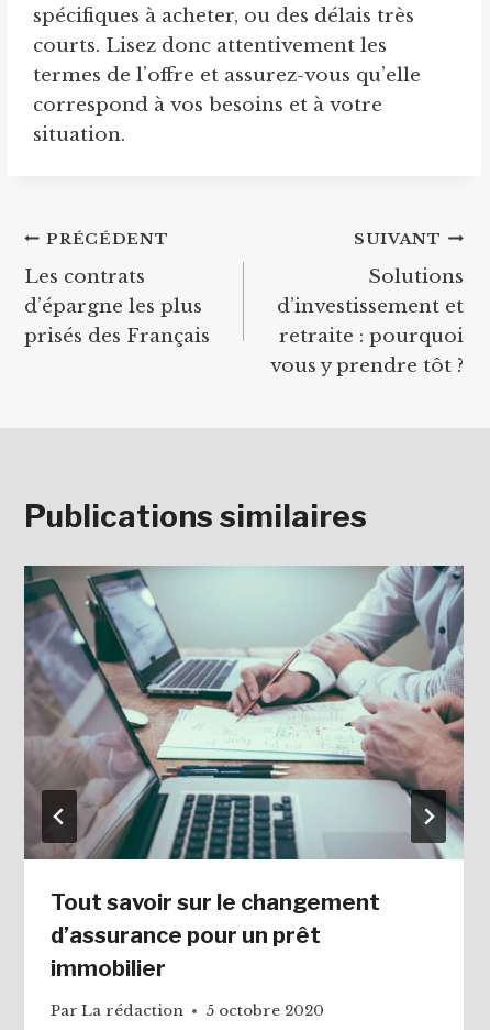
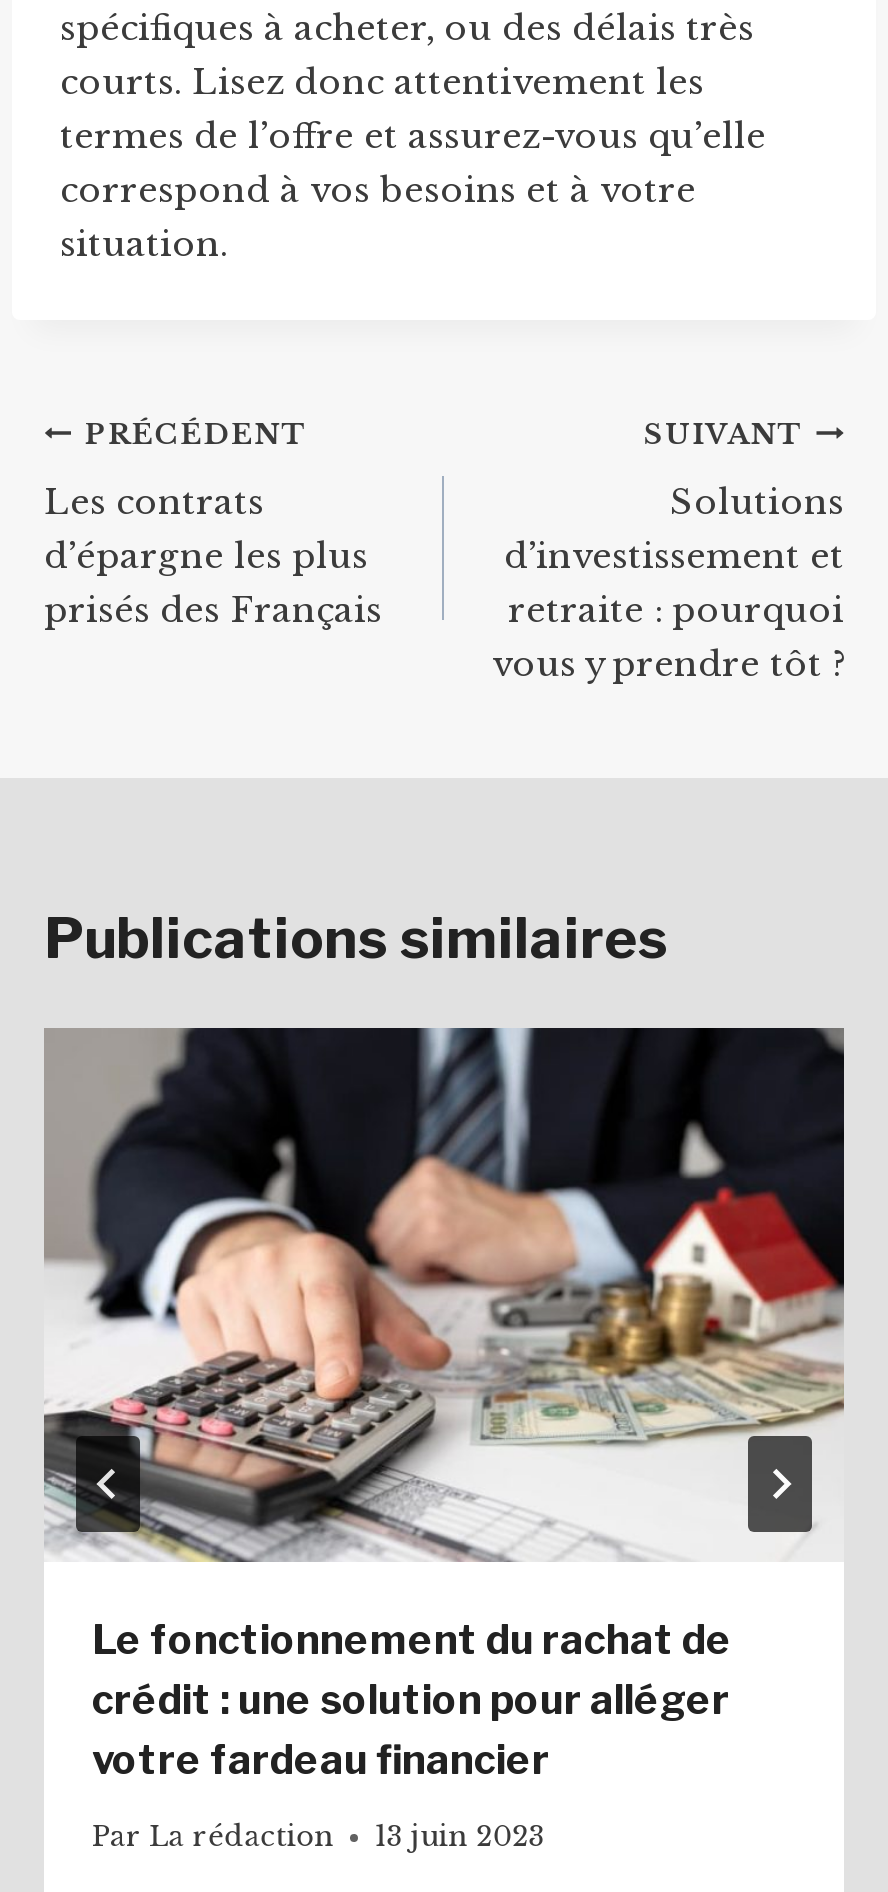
[23,566,465,981] [image] | Tout savoir sur le changement | d’assurance pour un prêt | immobilier -> [44,1026,846,1784] [image] | Le fonctionnement du rachat de | crédit : une solution pour alléger | votre fardeau financier
[51,1002,324,1021] Par La rédaction 5 octobre 2020 -> [92,1821,544,1855] Par La rédaction 13 juin 2023

